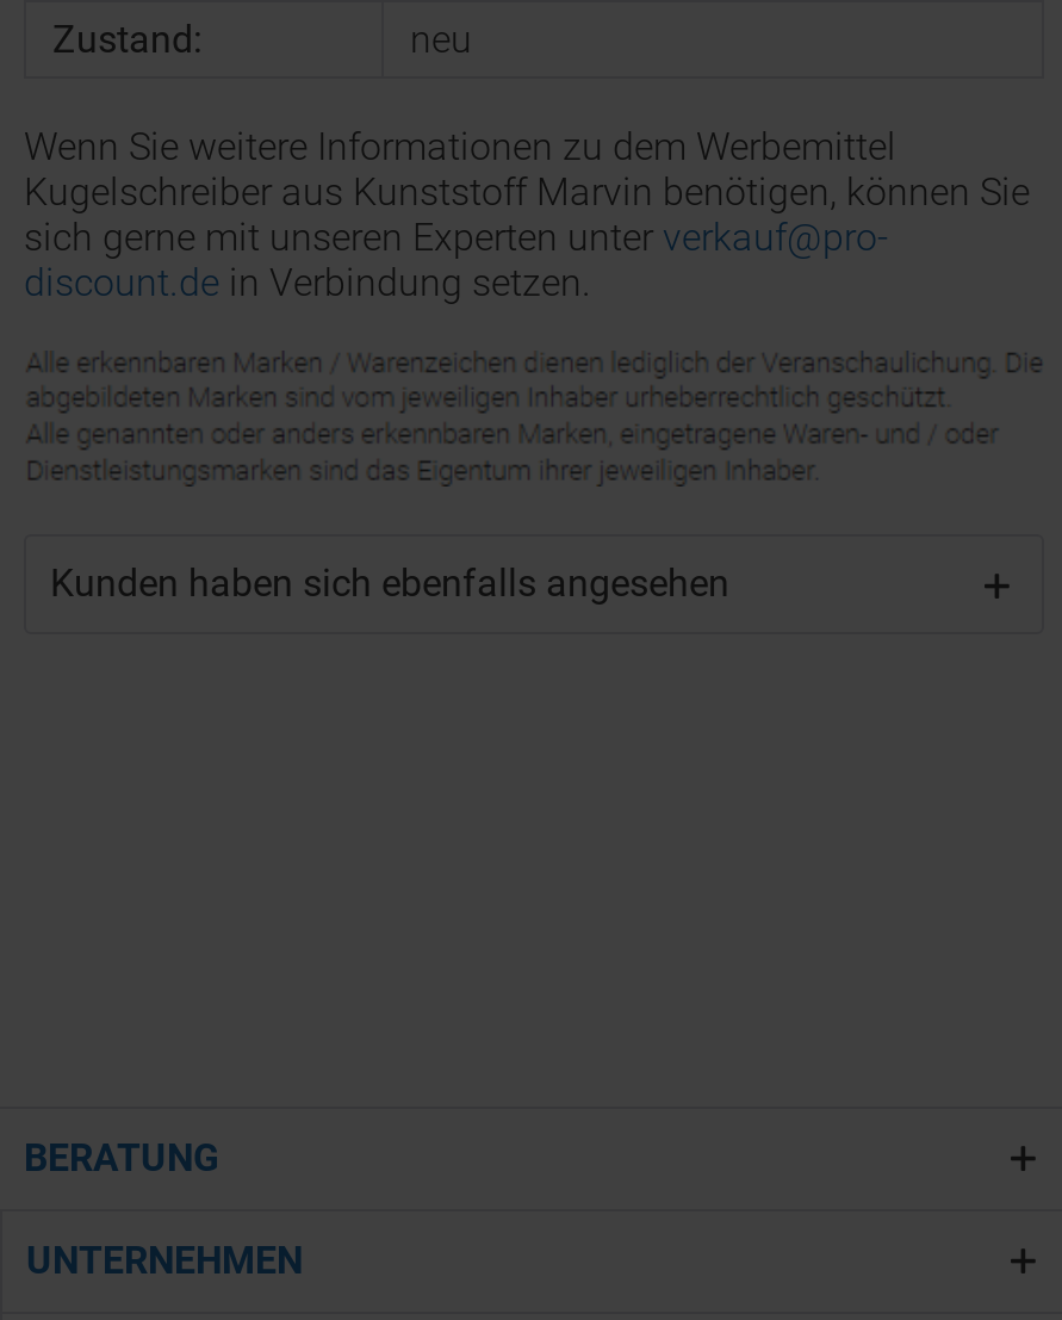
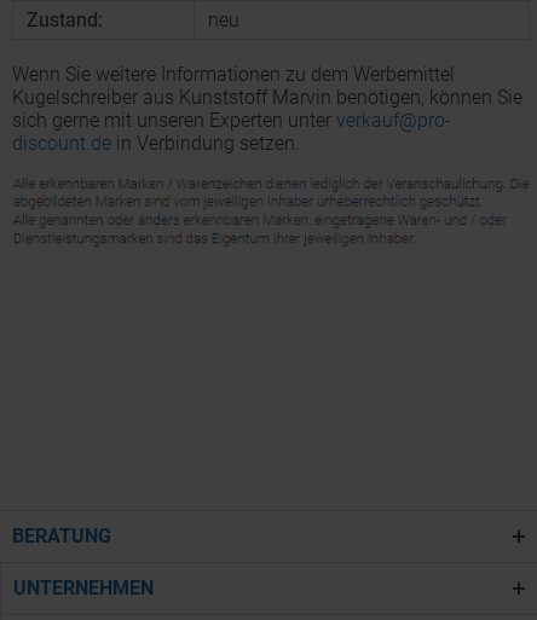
[50,561,729,606] Kunden haben sich ebenfalls angesehen -> none

